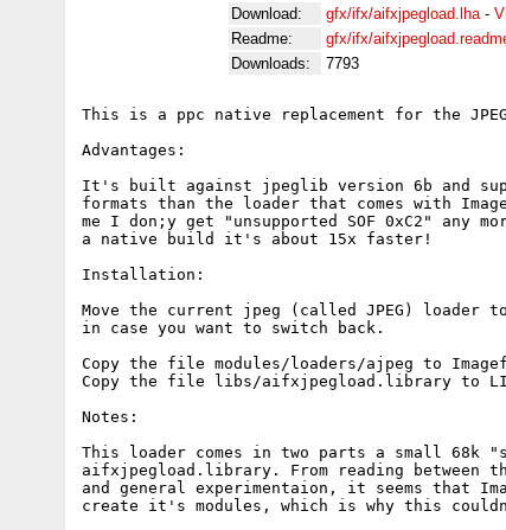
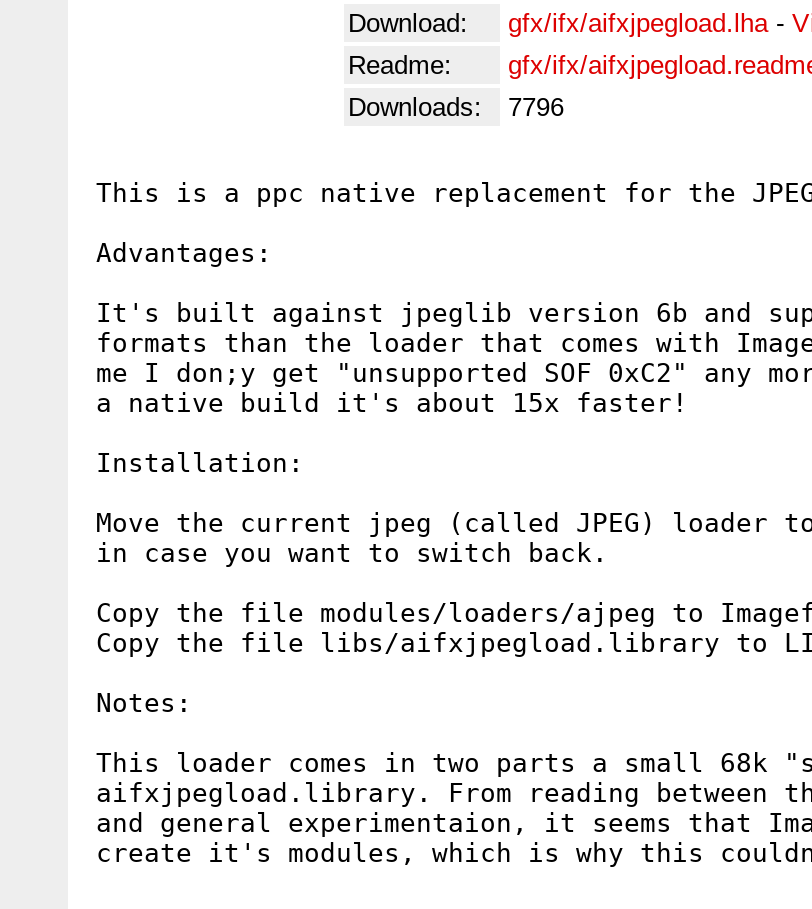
[231,55,359,72] Downloads: 7793 -> [348,92,564,122] Downloads: 7796

